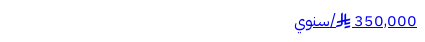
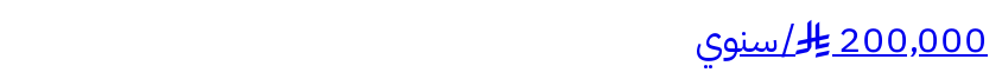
[354,9,417,33] 350,000 -> [838,12,988,68] 200,000

